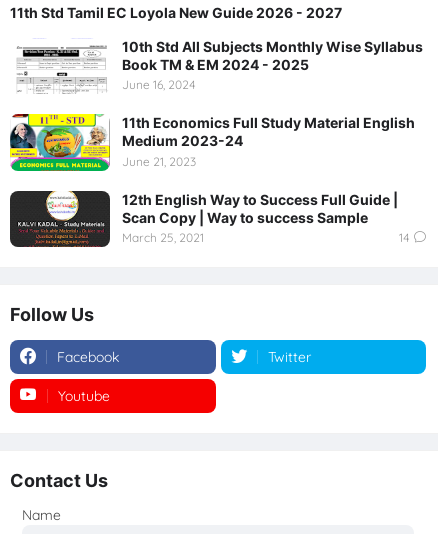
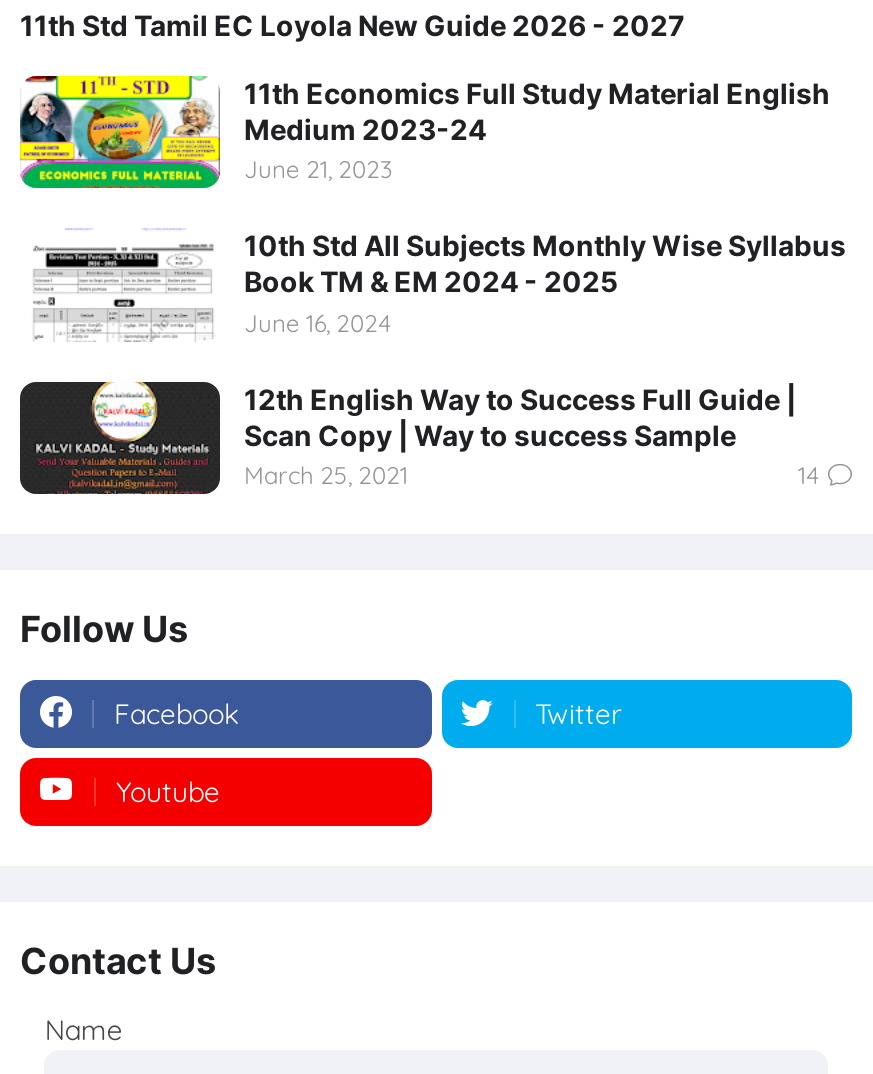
moved [122,38,423,92] -> [244,229,846,337]: 10th Std All Subjects Monthly Wise Syllabus | Book TM & EM 2024 - 2025 | June 16, 2024
moved [9,113,415,172] -> [18,74,830,190]: [image] | 11th Economics Full Study Material English | Medium 2023-24 | June 21, 2023

